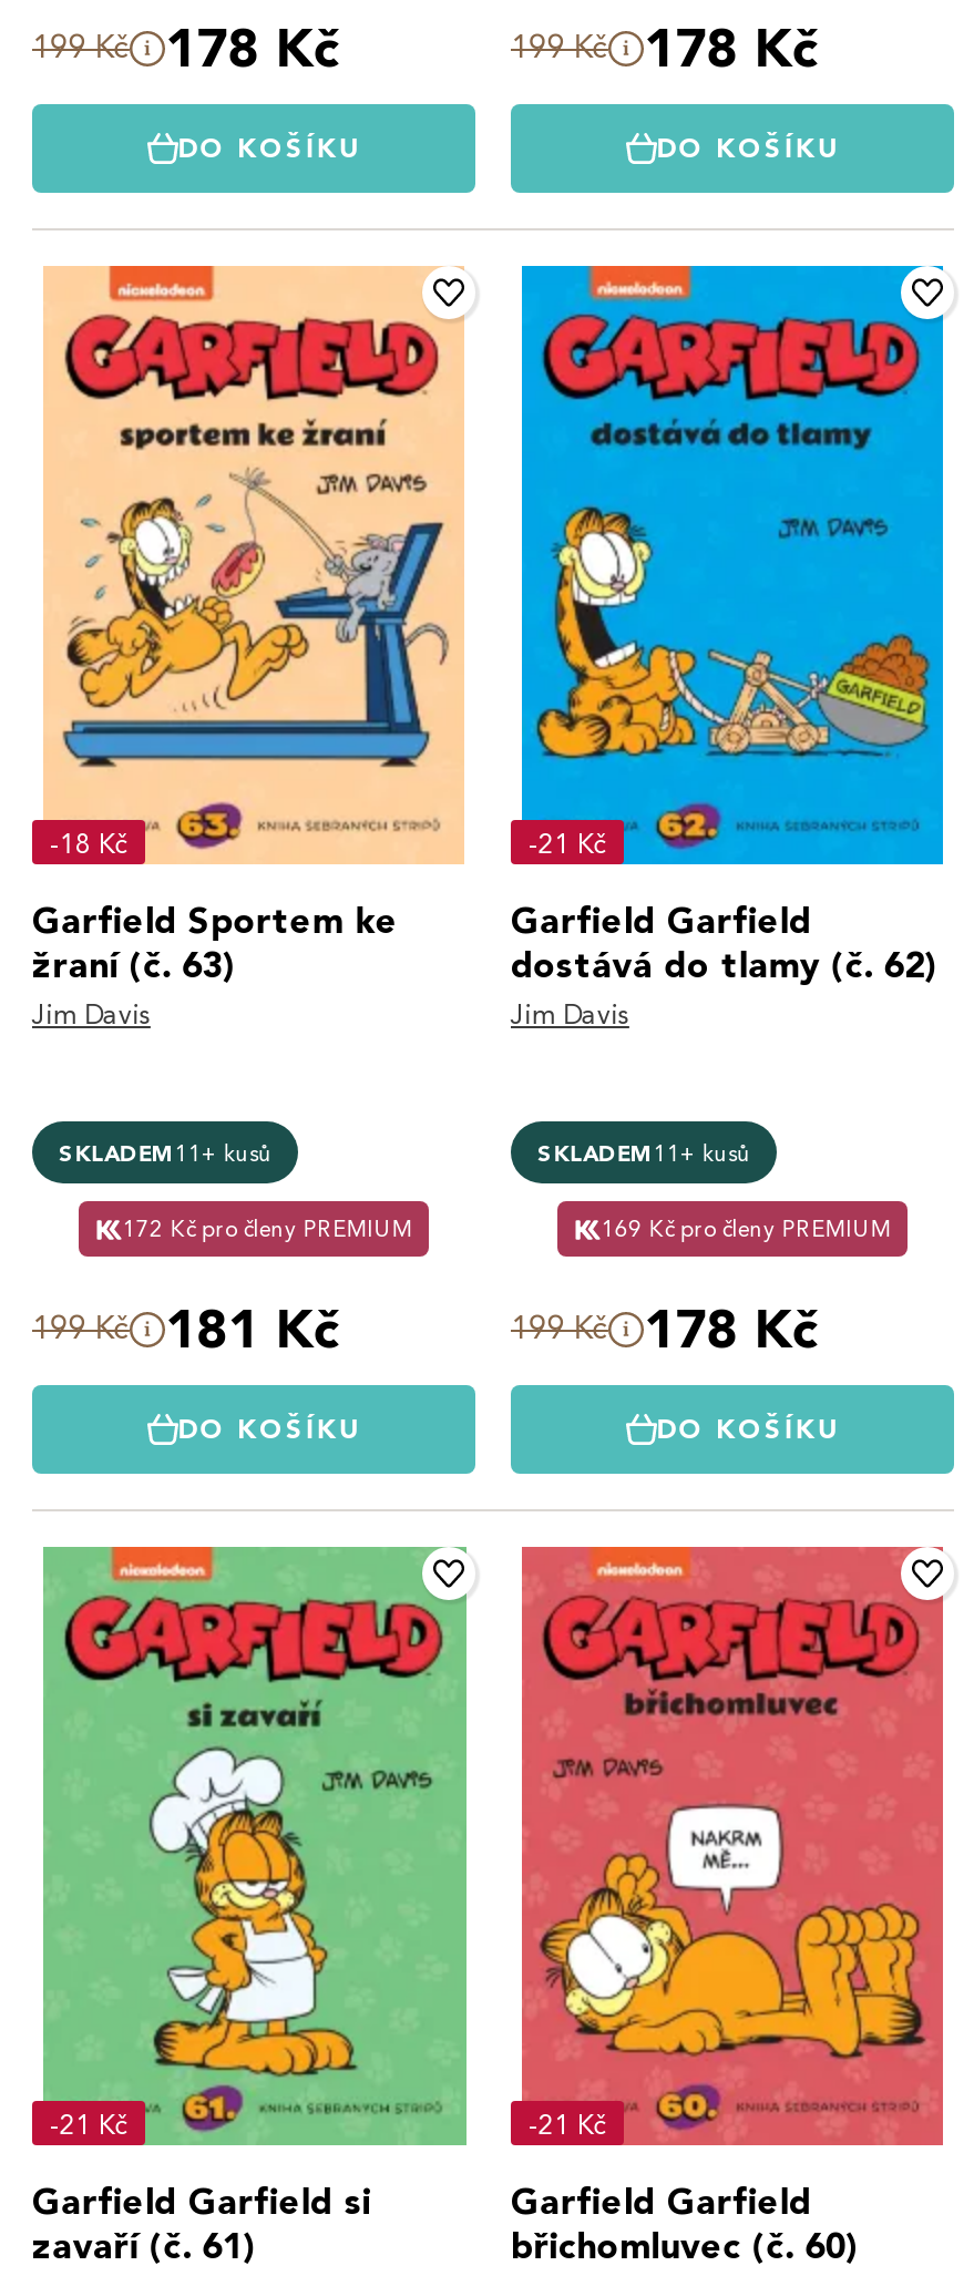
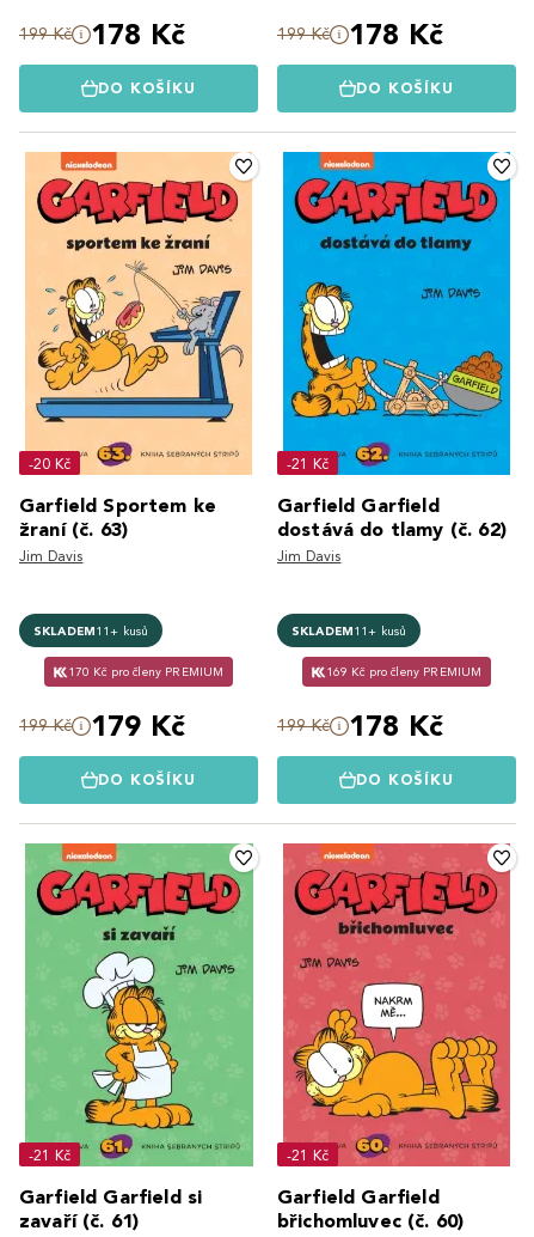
[50,826,129,859] -18 Kč -> [29,454,71,472] -20 Kč
[122,1214,412,1243] 172 Kč pro členy PREMIUM -> [68,664,224,680] 170 Kč pro členy PREMIUM
[32,1296,340,1361] 199 Kč 181 Kč -> [19,708,185,743] 199 Kč 179 Kč

